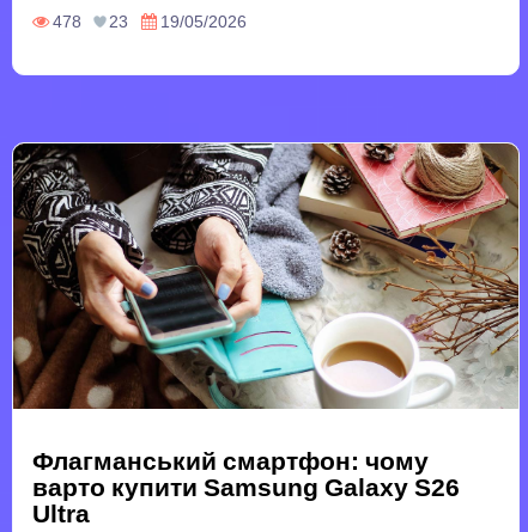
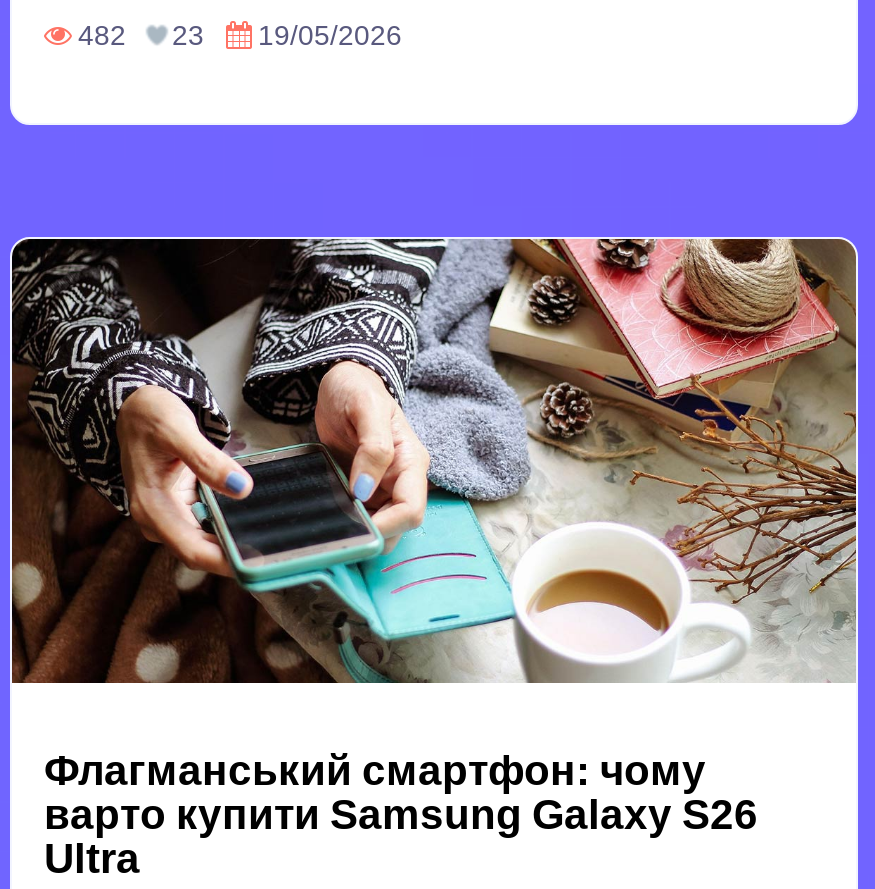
[49,10,247,33] 478 23 19/05/2026 -> [72,16,402,54] 482 23 19/05/2026

